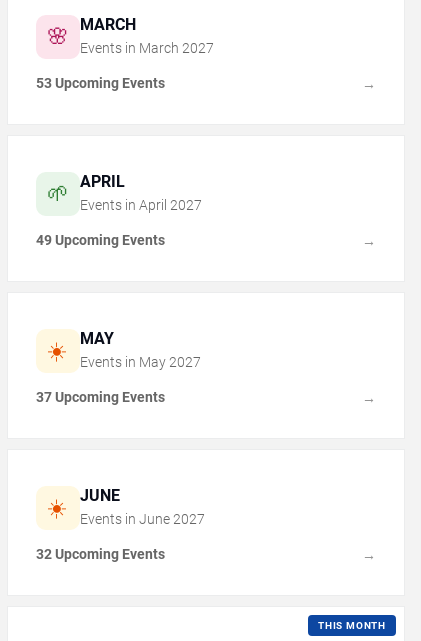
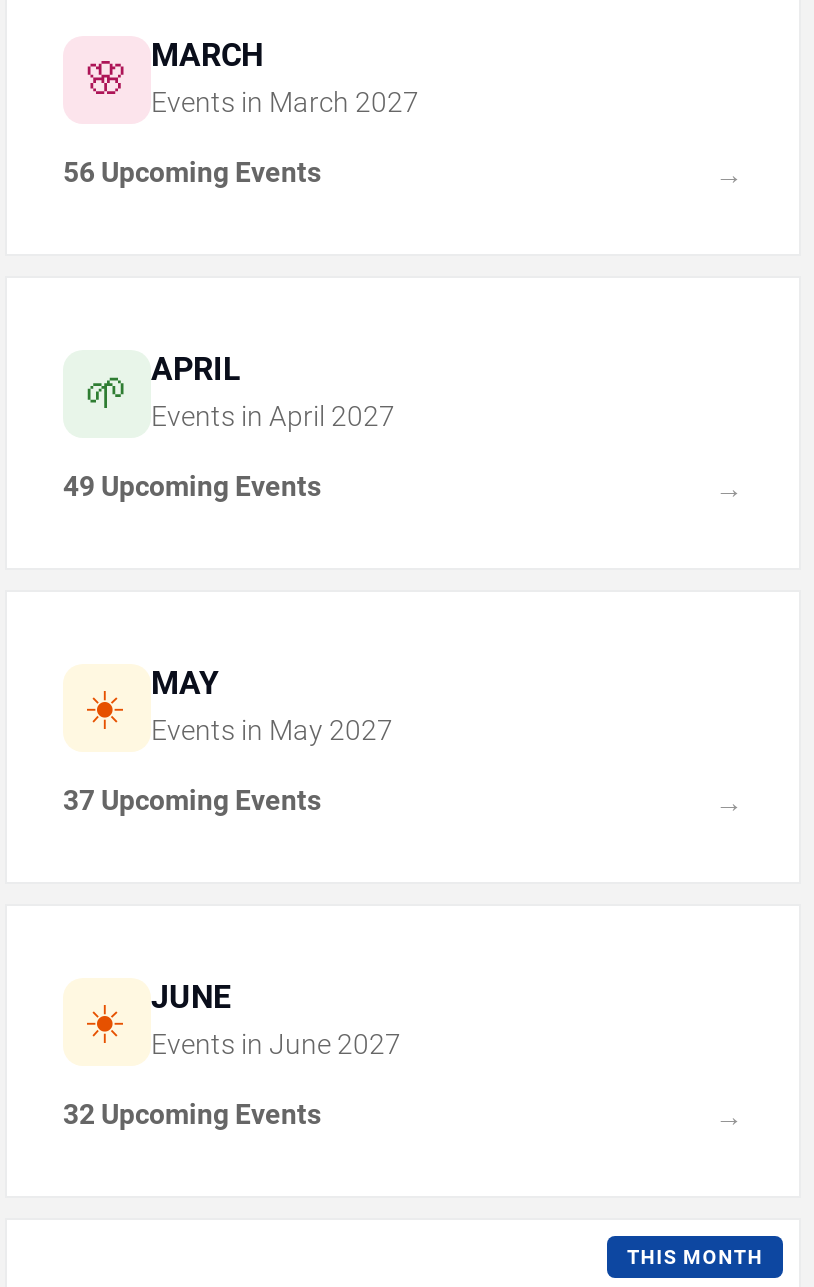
[36,75,165,91] 53 Upcoming Events -> [63,157,321,189] 56 Upcoming Events

